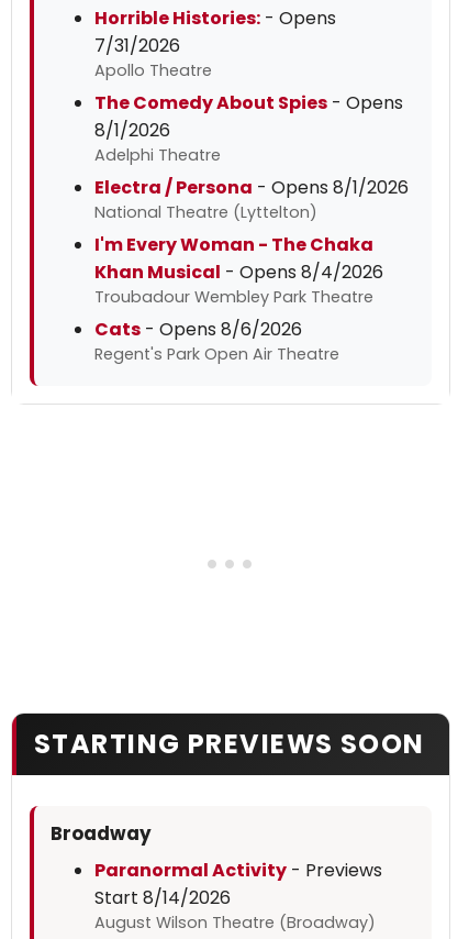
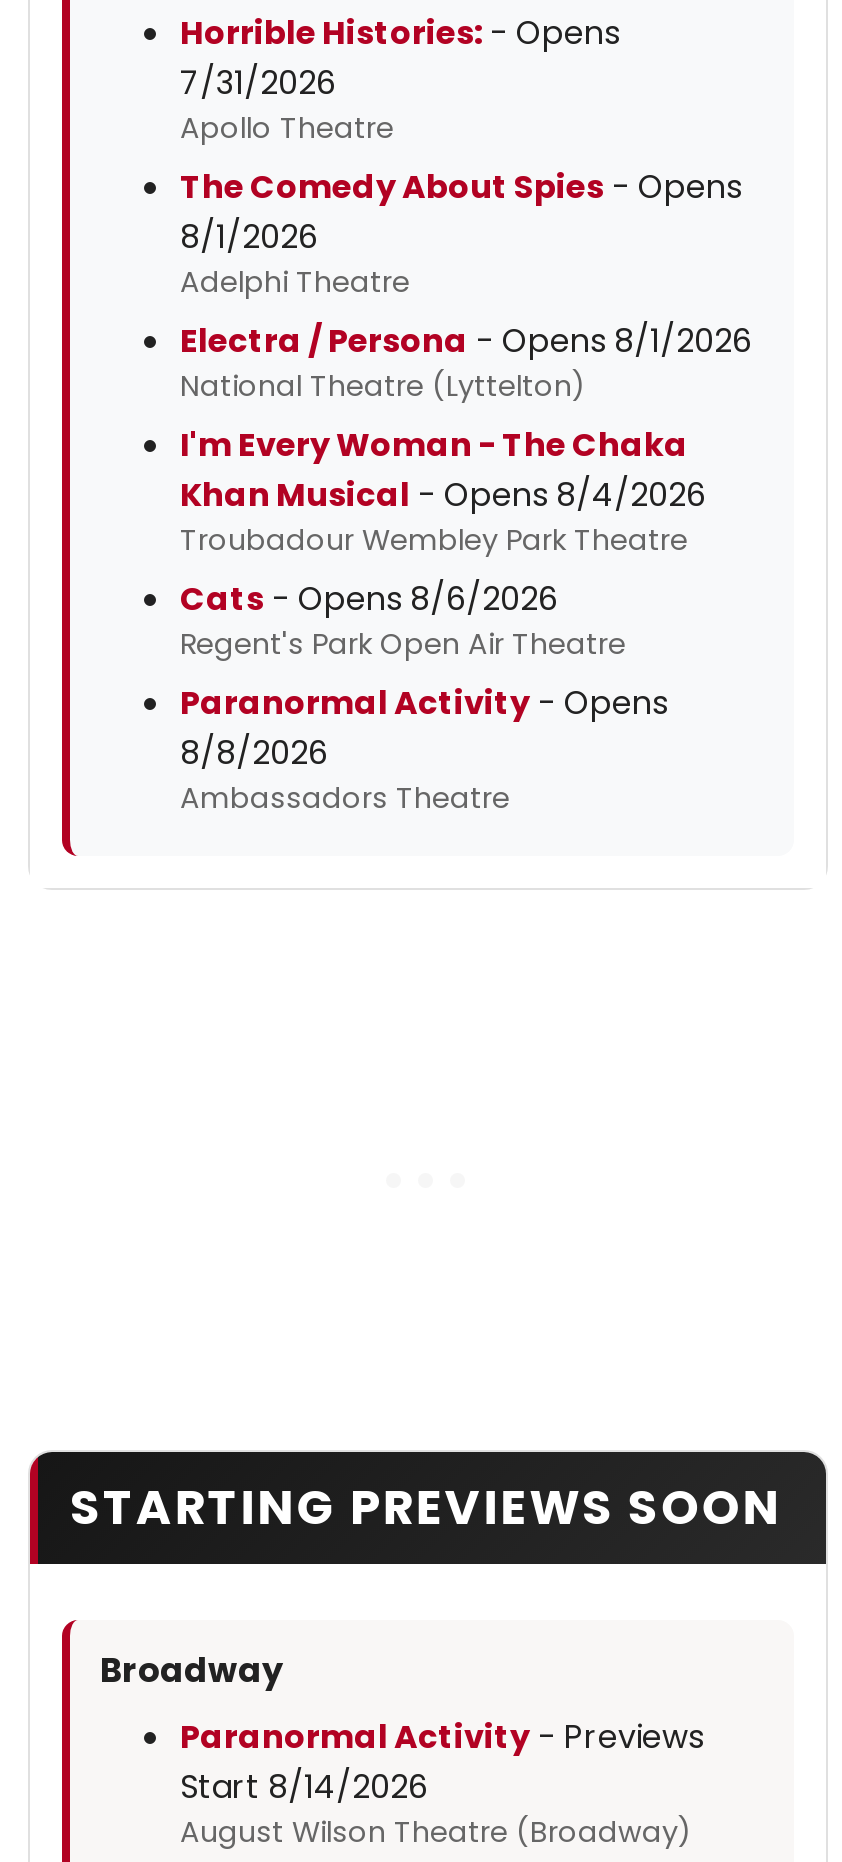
none -> [180,680,668,818] Paranormal Activity - Opens | 8/8/2026 | Ambassadors Theatre

